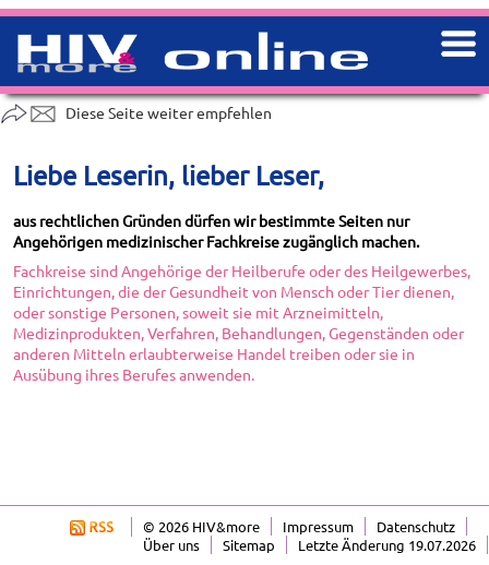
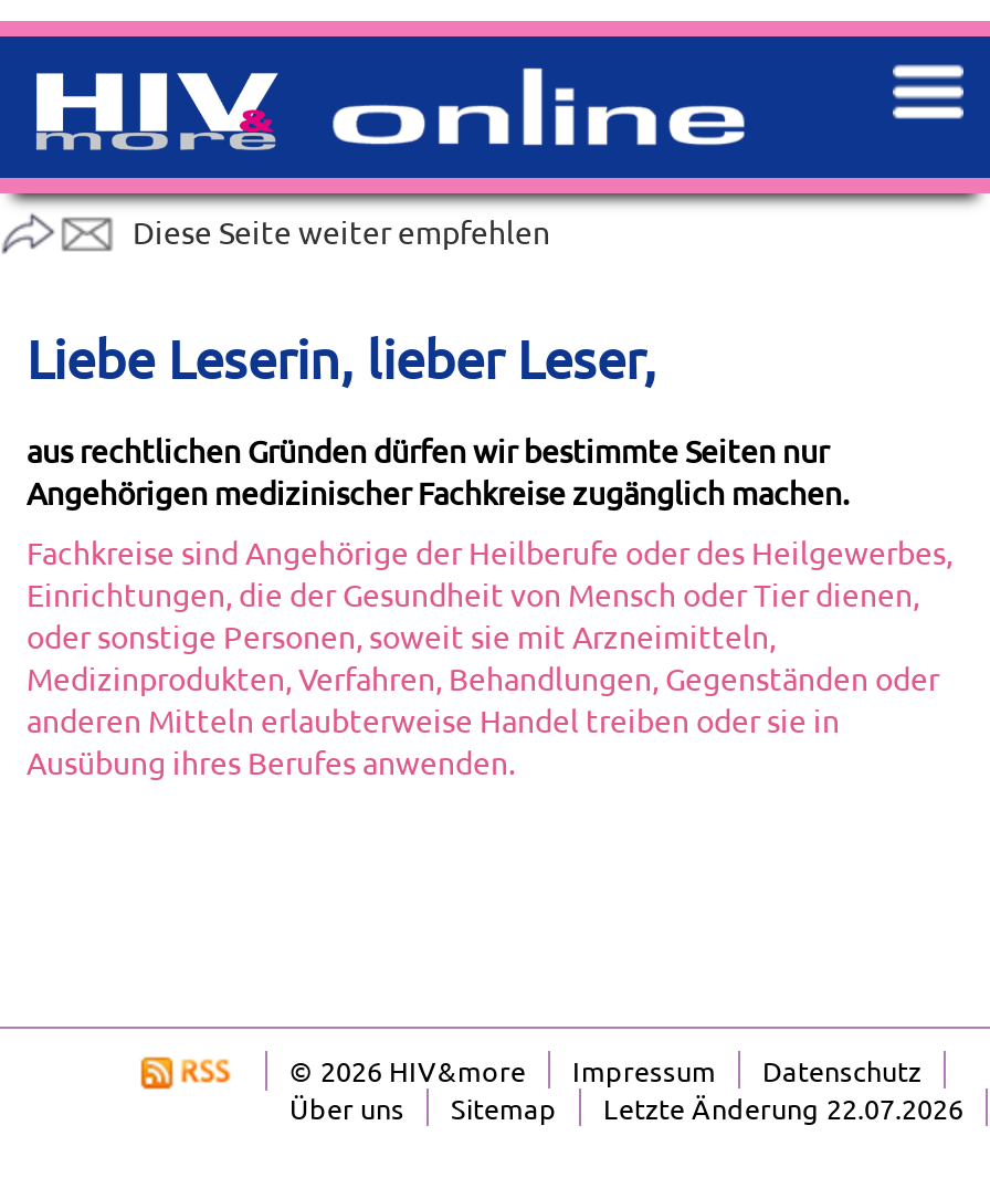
[298,535,476,554] Letzte Änderung 19.07.2026 -> [603,1088,963,1125] Letzte Änderung 22.07.2026

